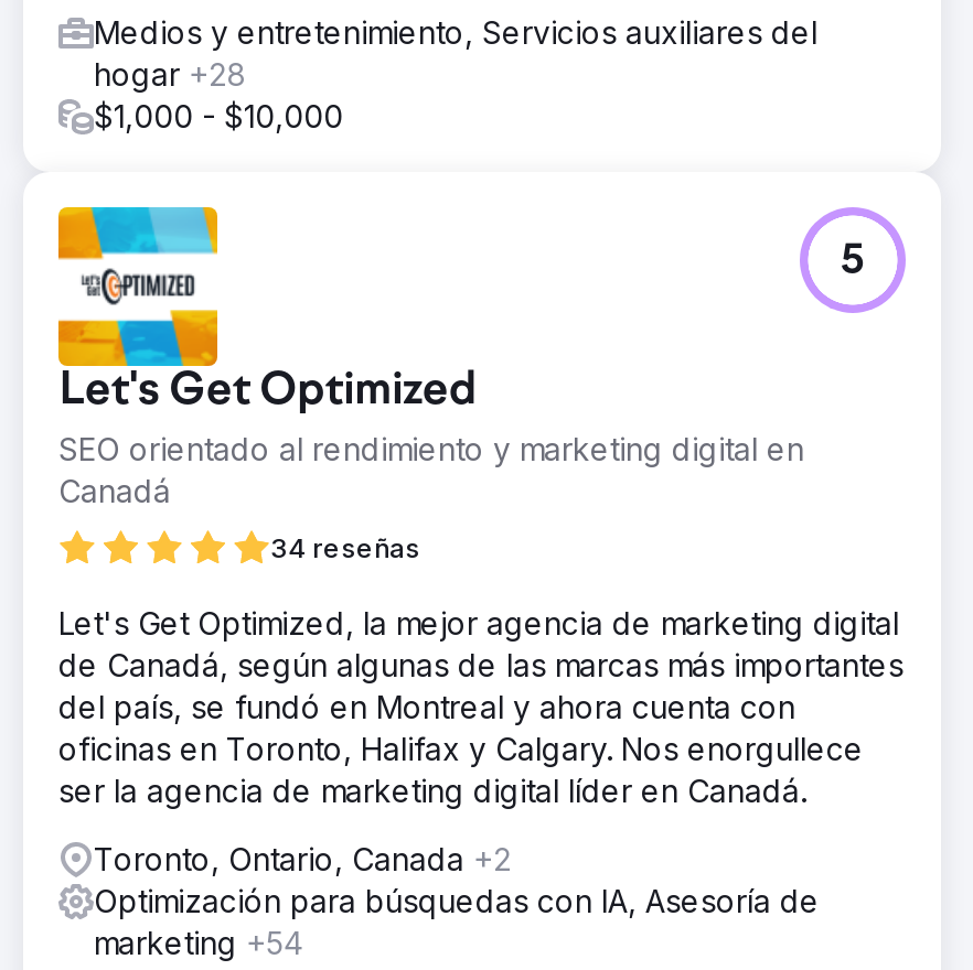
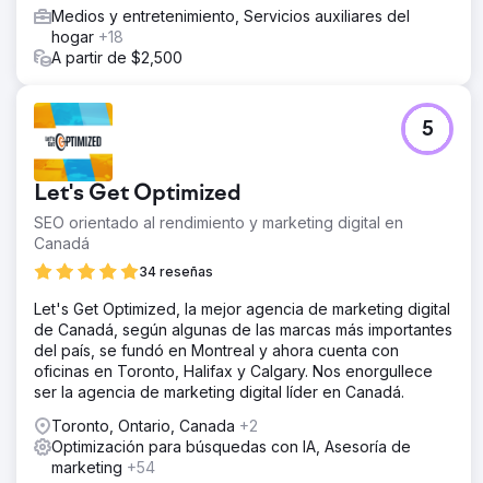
[94,54,343,134] hogar +28 | $1,000 - $10,000 -> [51,27,182,66] hogar +18 | A partir de $2,500

